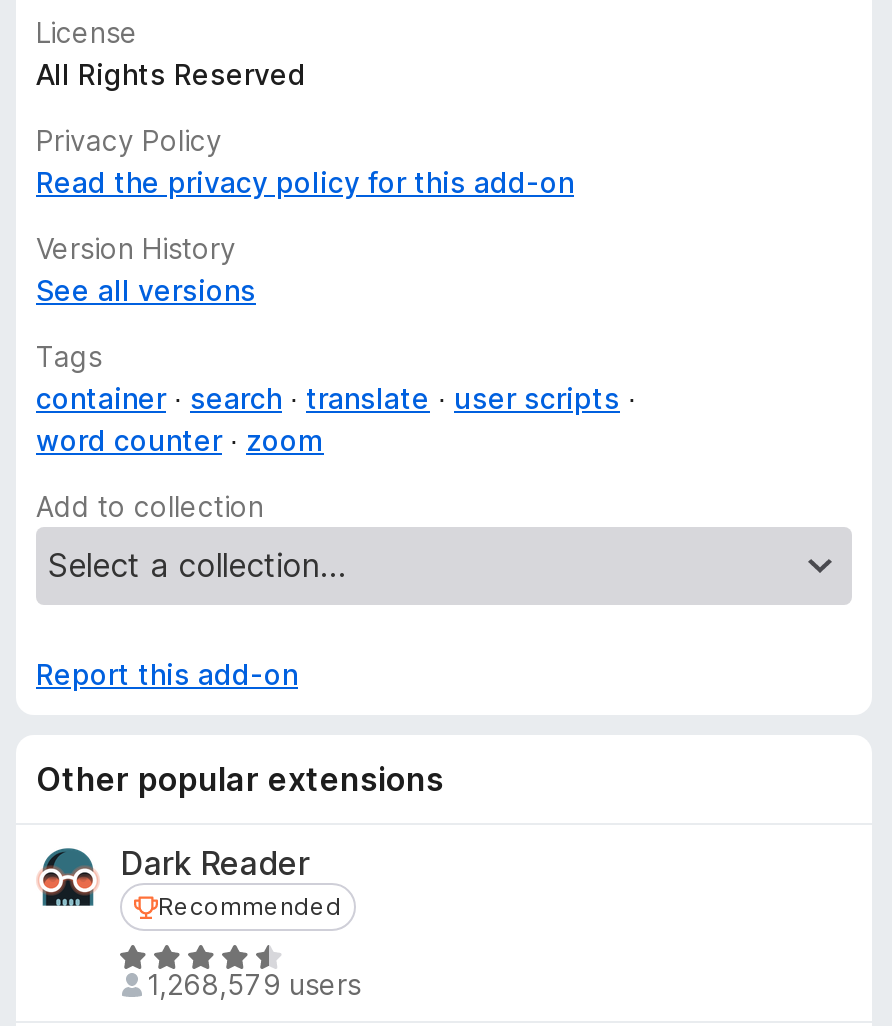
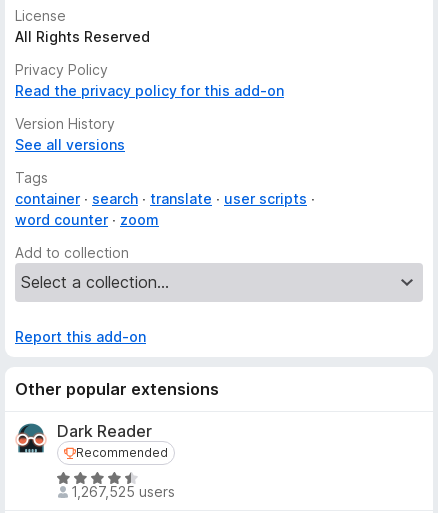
[147,967,361,1001] 1,268,579 users -> [70,483,174,500] 1,267,525 users

